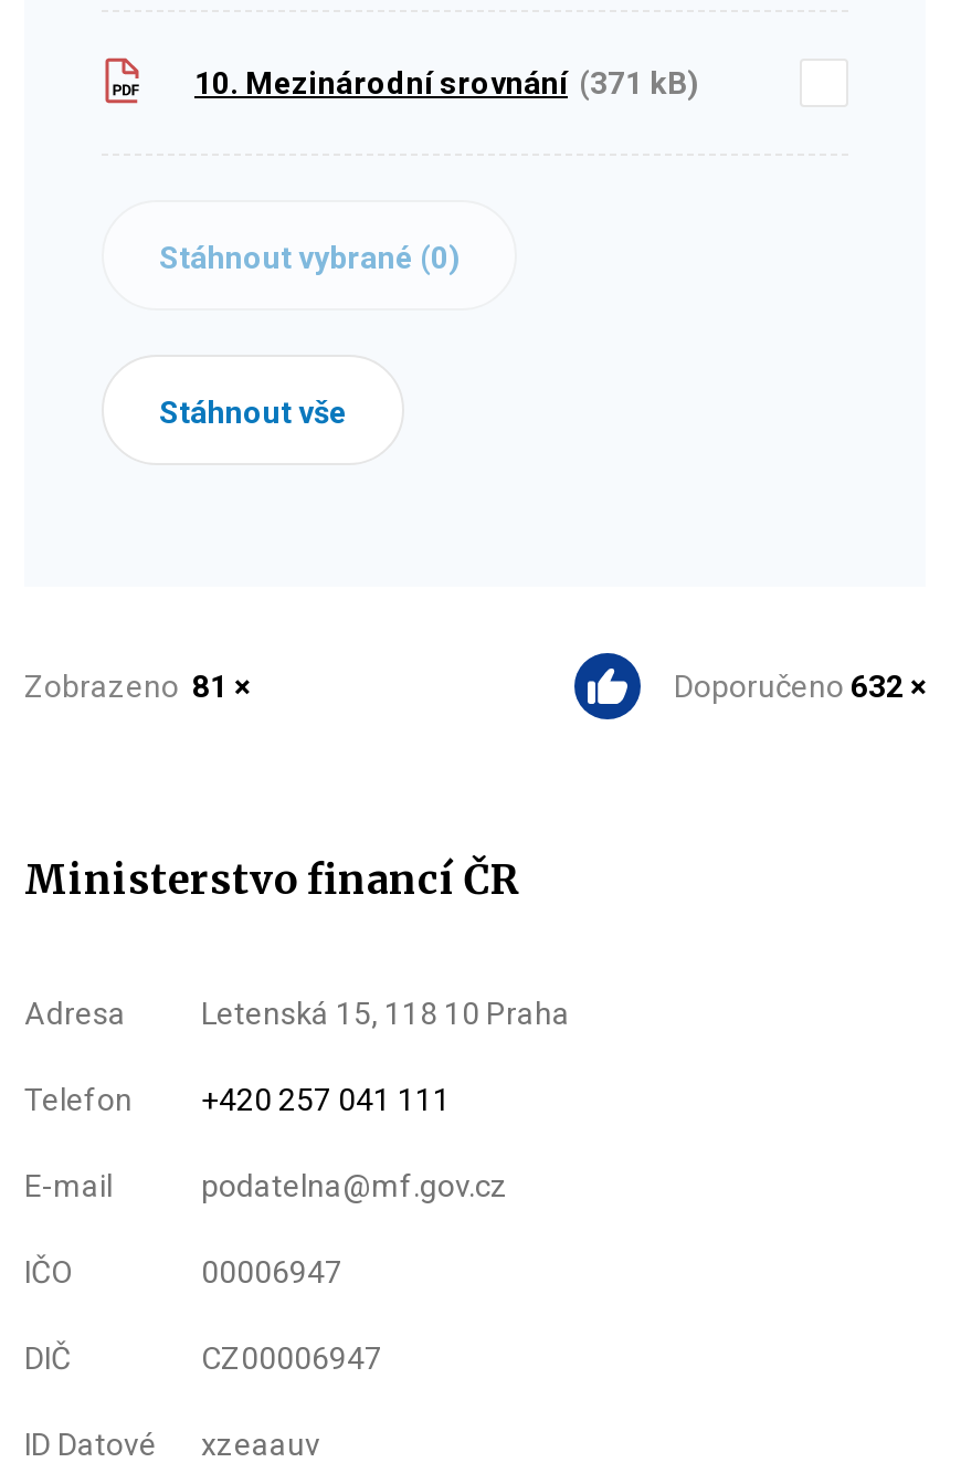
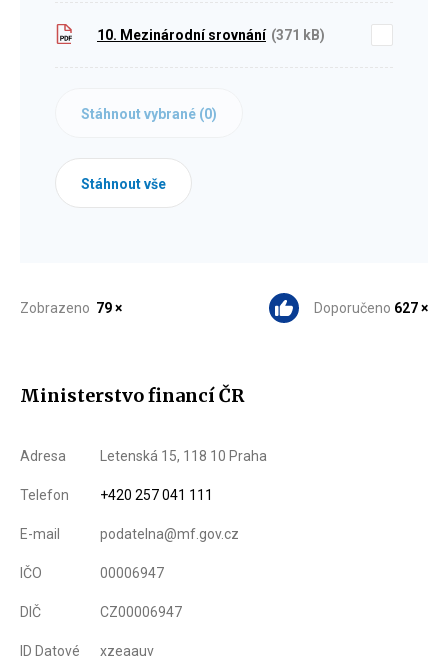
[24,668,250,704] Zobrazeno 81 × -> [20,300,122,316] Zobrazeno 79 ×
[674,668,926,704] Doporučeno 632 × -> [314,300,428,316] Doporučeno 627 ×

